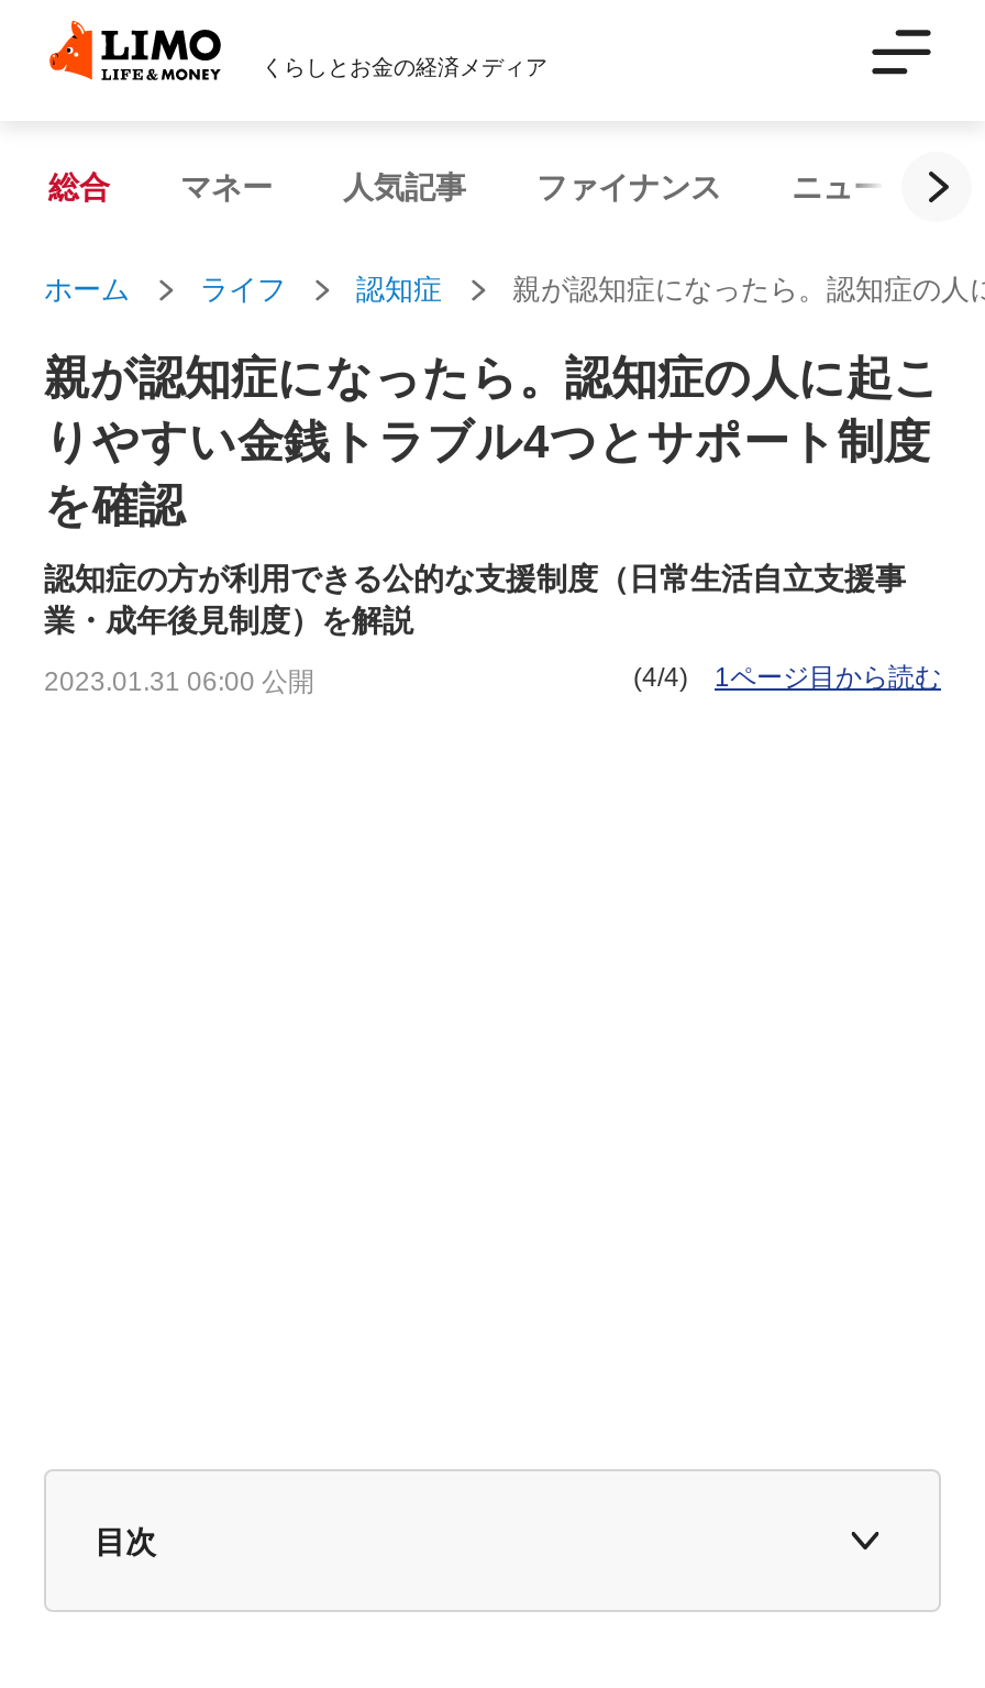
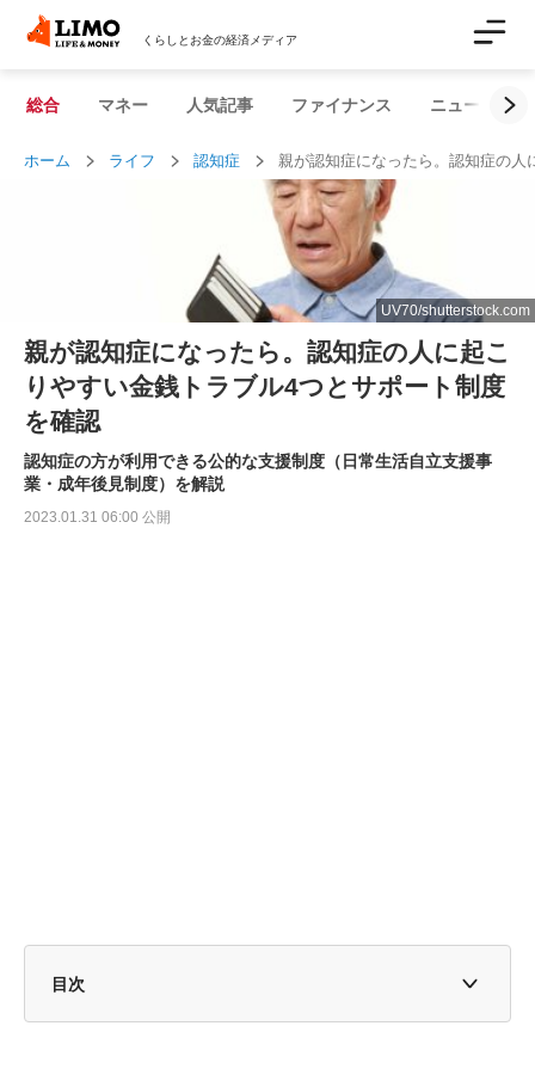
none -> [184,178,530,324] [image] | UV70/shutterstock.com
[633,662,941,693] (4/4) | 1ページ目から読む -> none

